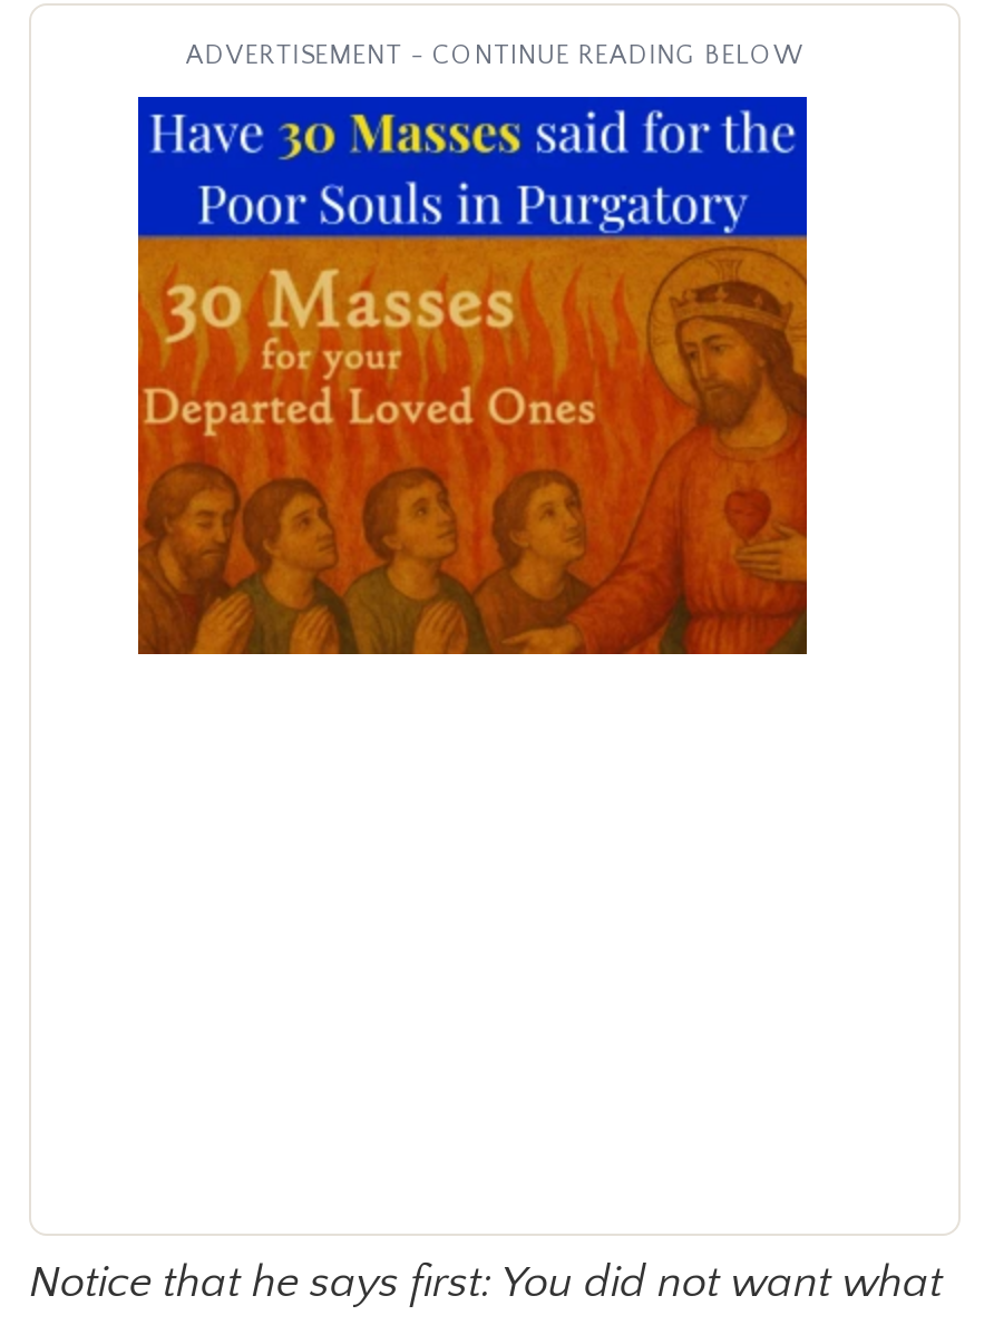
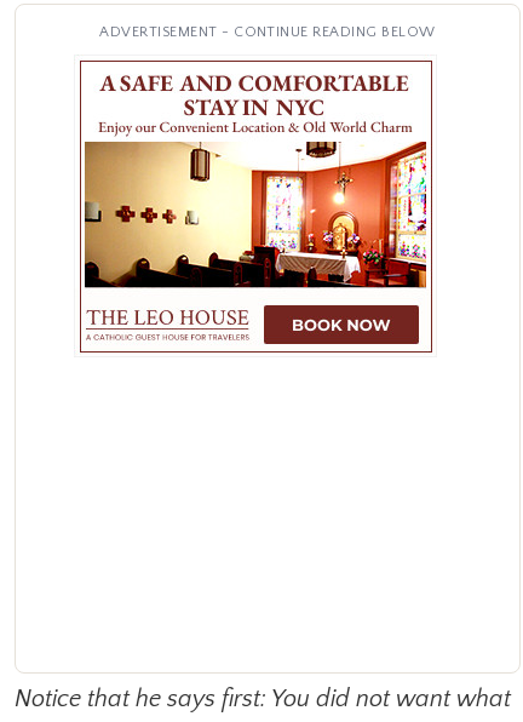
[136,95,809,656] [image] -> [74,55,437,357] [image]

